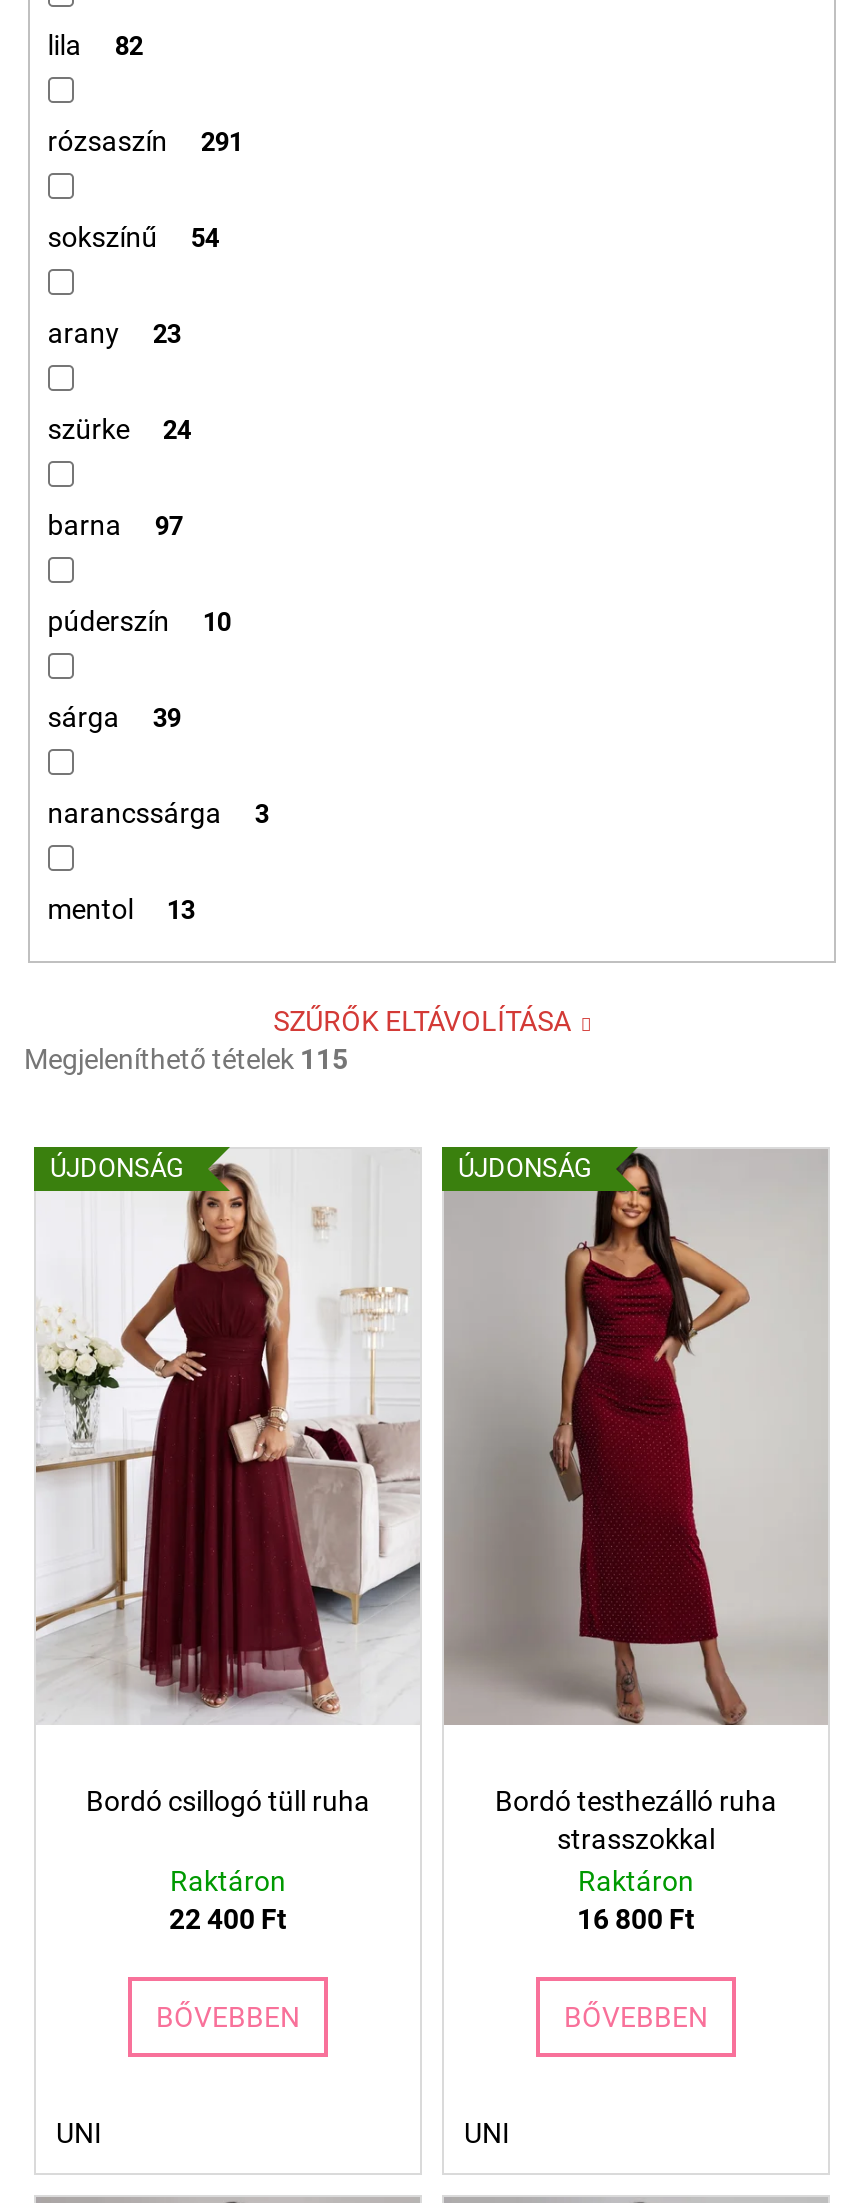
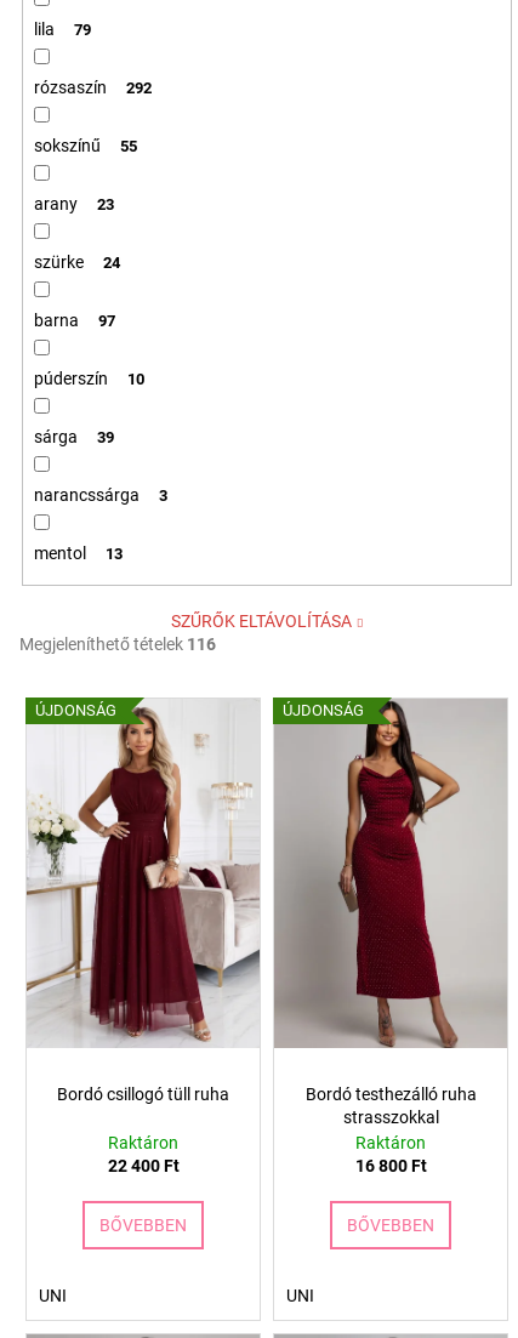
[48,30,143,62] lila 82 -> [34,20,91,39] lila 79
[48,126,243,158] rózsaszín 291 -> [34,78,152,98] rózsaszín 292
[48,222,219,254] sokszínű 54 -> [34,136,138,156] sokszínű 55
[24,1043,348,1075] Megjeleníthető tételek 115 -> [19,634,216,654] Megjeleníthető tételek 116

